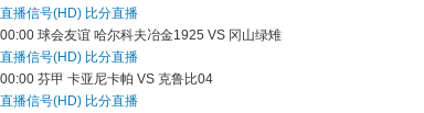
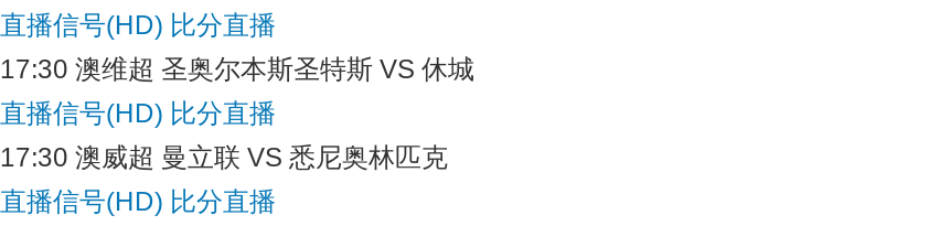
[0,27,282,43] 00:00 球会友谊哈尔科夫冶金1925 VS 冈山绿雉 -> [0,54,474,85] 17:30 澳维超圣奥尔本斯圣特斯 VS 休城
[0,71,213,87] 00:00 芬甲卡亚尼卡帕 VS 克鲁比04 -> [0,142,448,173] 17:30 澳威超曼立联 VS 悉尼奥林匹克

